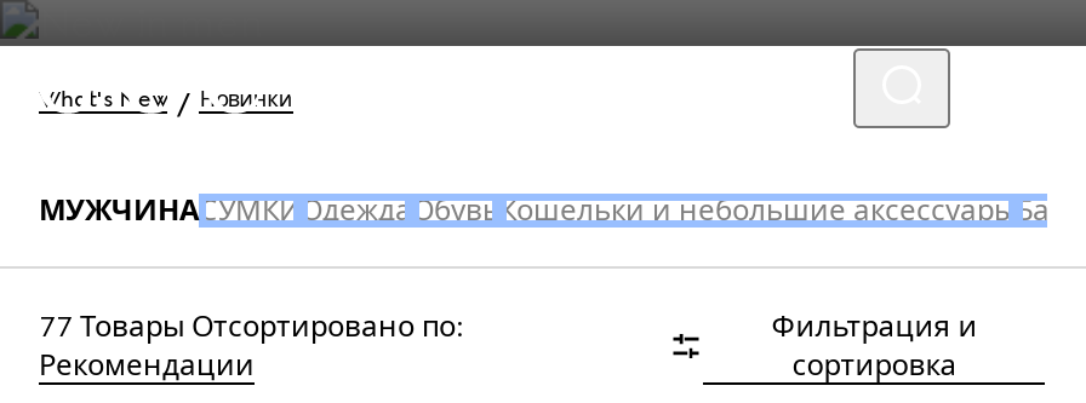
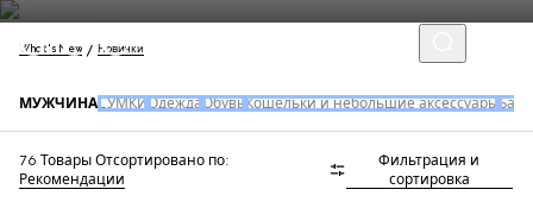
[39,310,465,344] 77 Товары Отсортировано по: -> [19,152,230,169] 76 Товары Отсортировано по:

